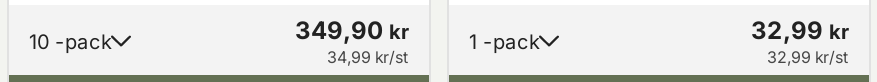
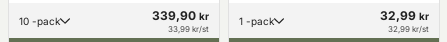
[295,15,409,45] 349,90 kr -> [152,8,209,23] 339,90 kr
[327,47,409,67] 34,99 kr/st -> [168,24,209,34] 33,99 kr/st

